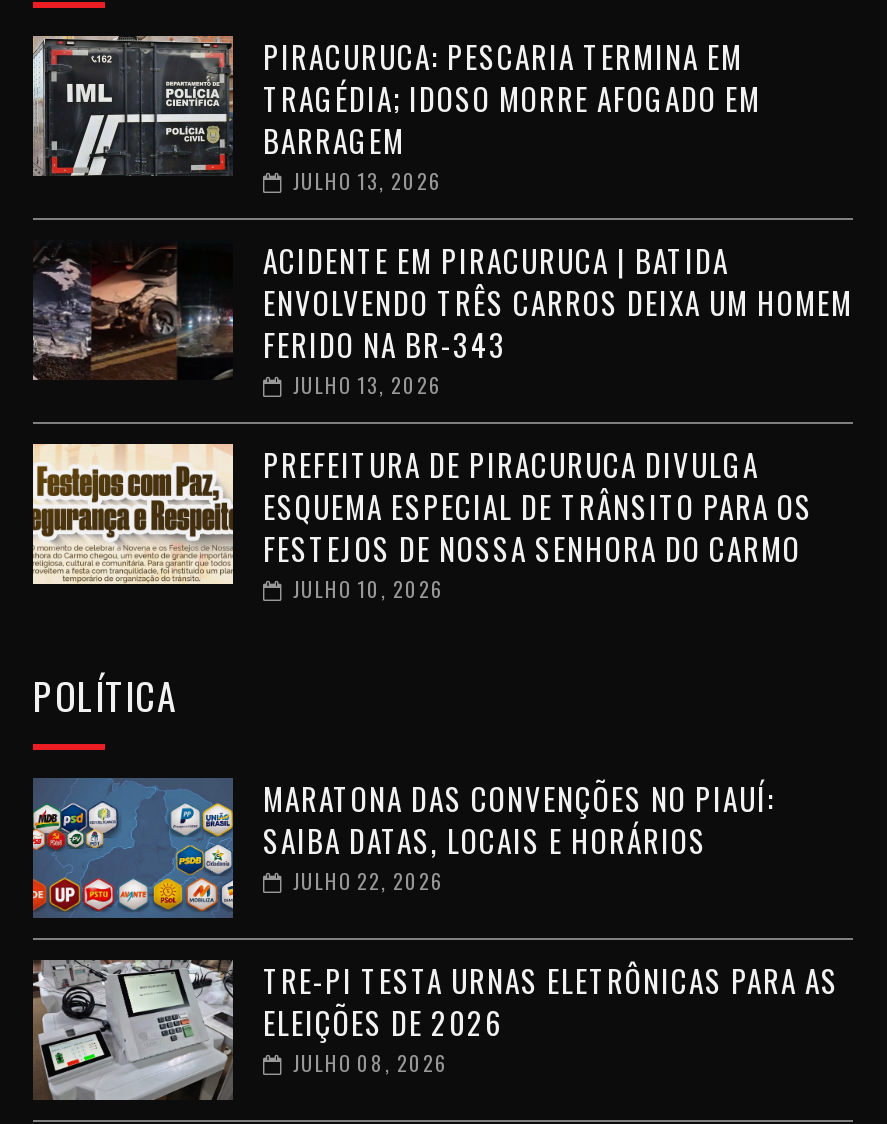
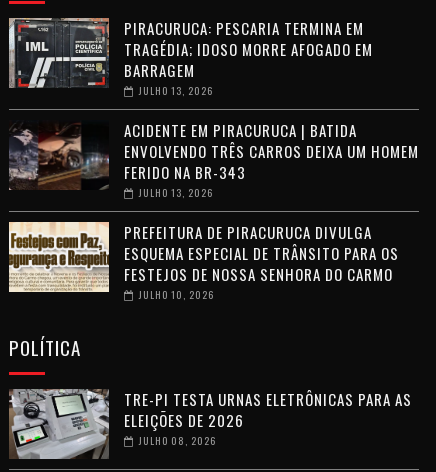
[31,776,775,920] [image] | MARATONA DAS CONVENÇÕES NO PIAUÍ: | SAIBA DATAS, LOCAIS E HORÁRIOS | JULHO 22, 2026 -> none

